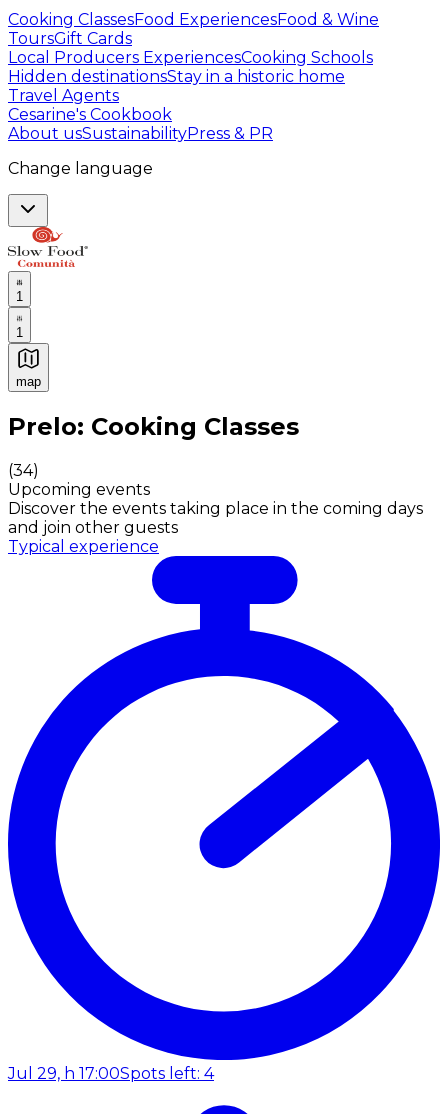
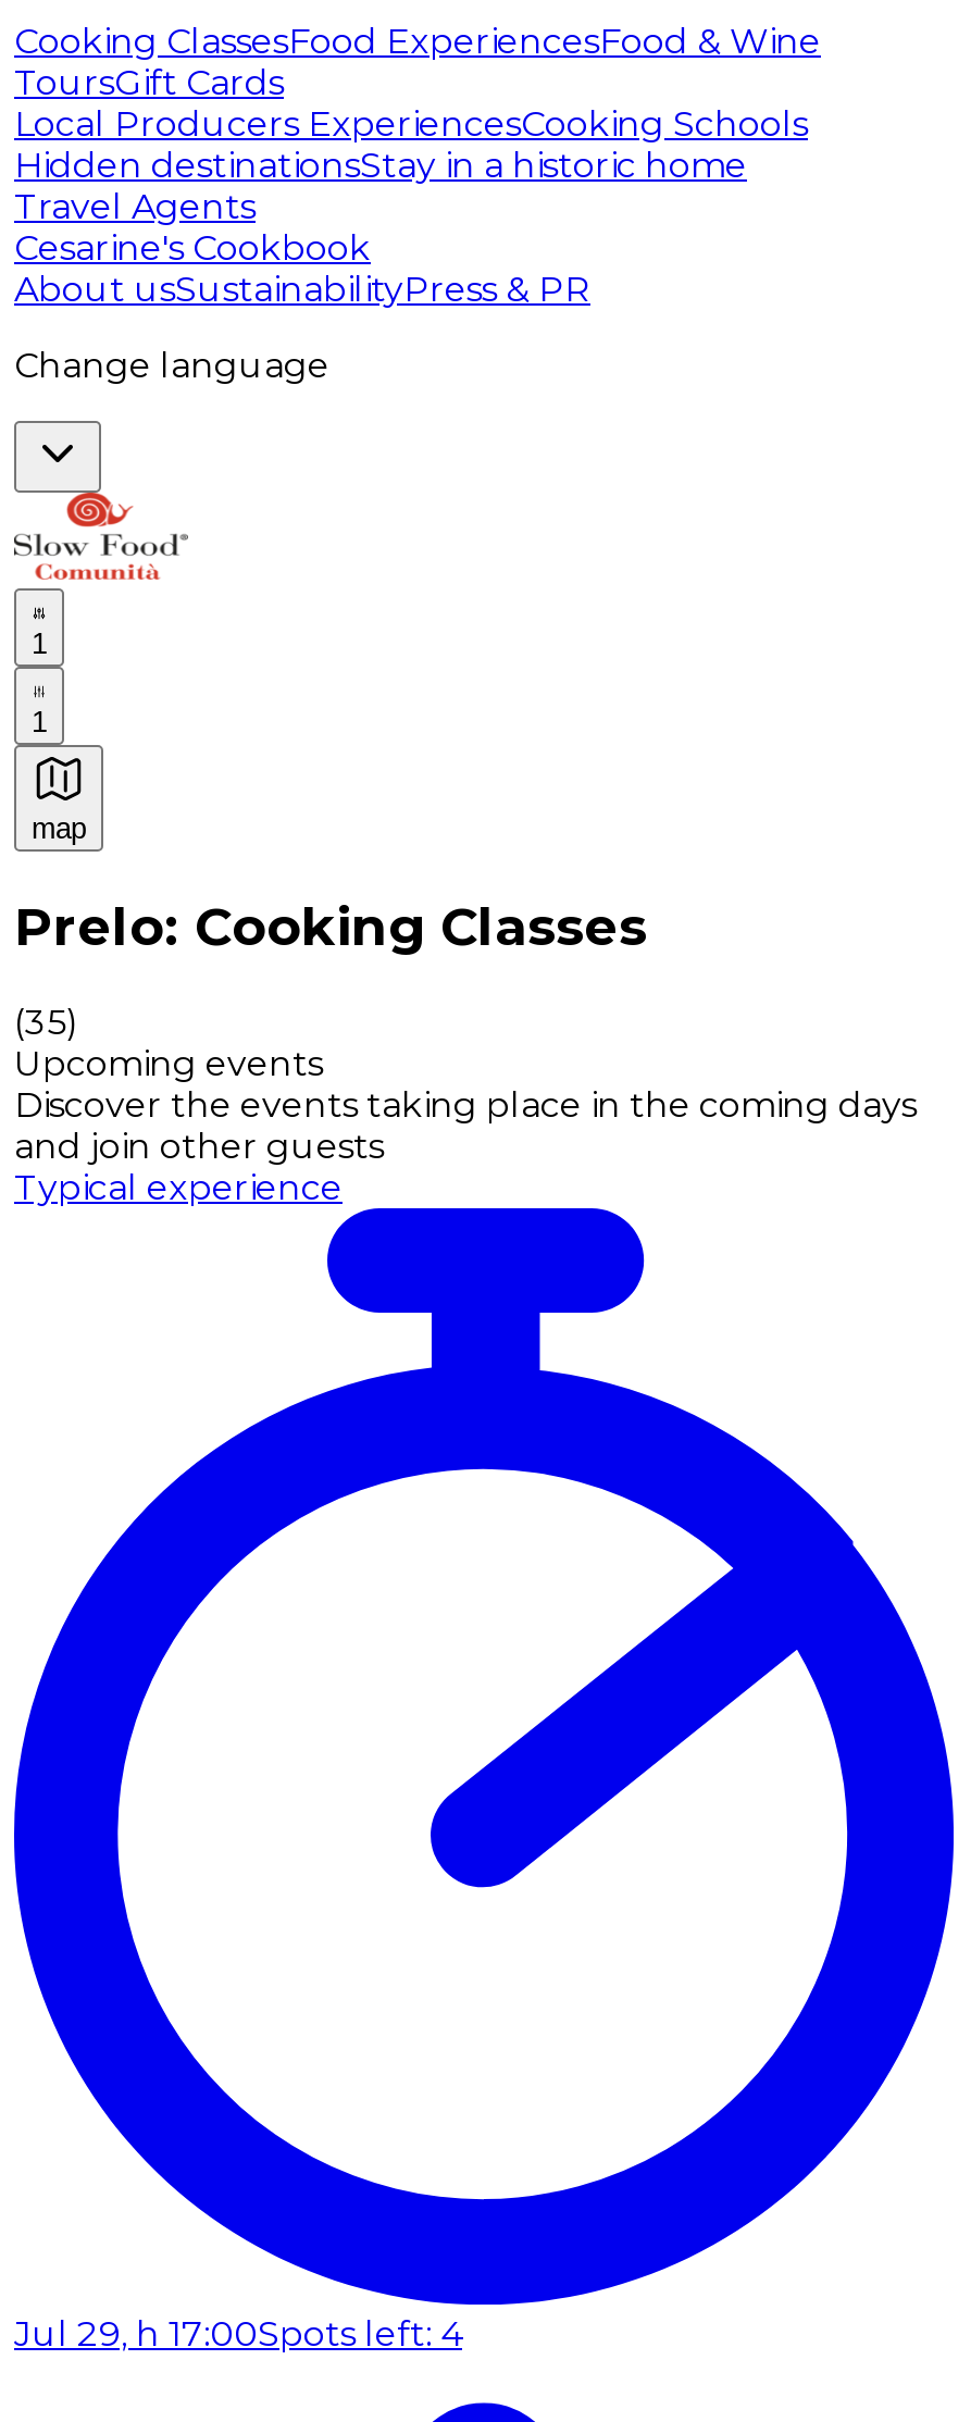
[8,461,39,480] (34) -> [14,1001,79,1043] (35)

